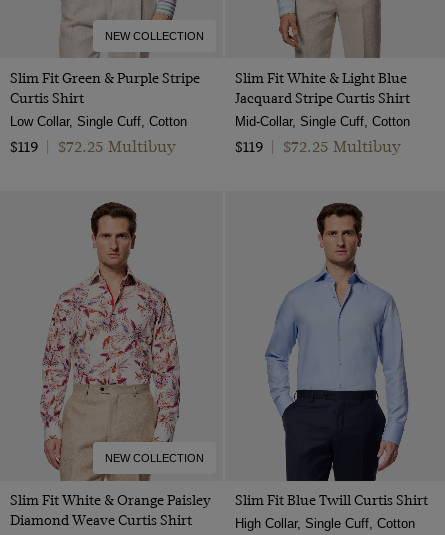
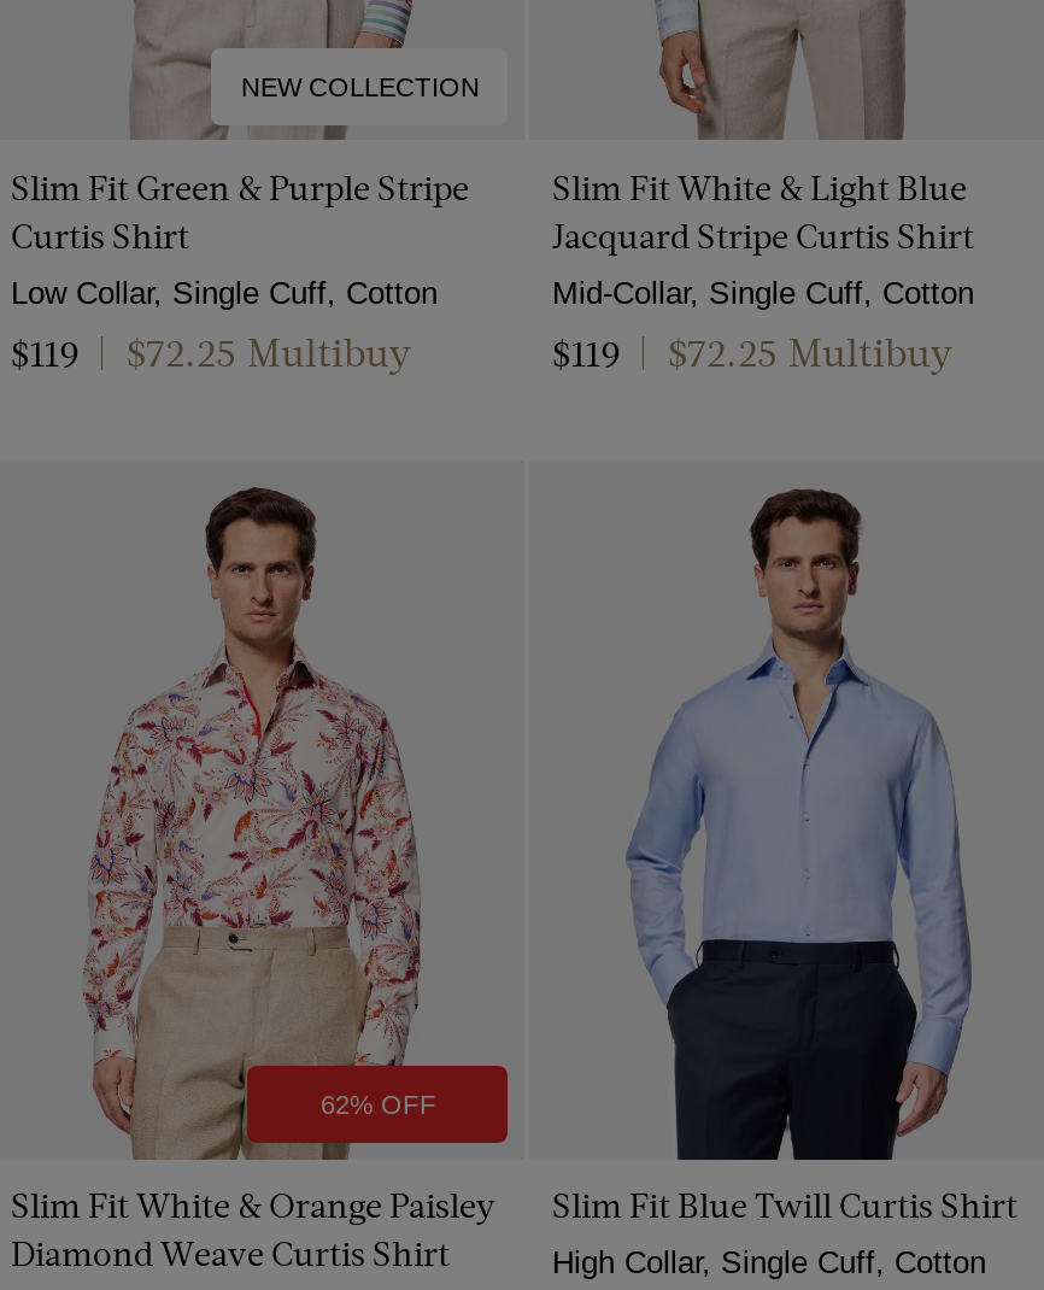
[105,452,204,464] NEW COLLECTION -> [320,1090,436,1119] 62% OFF

